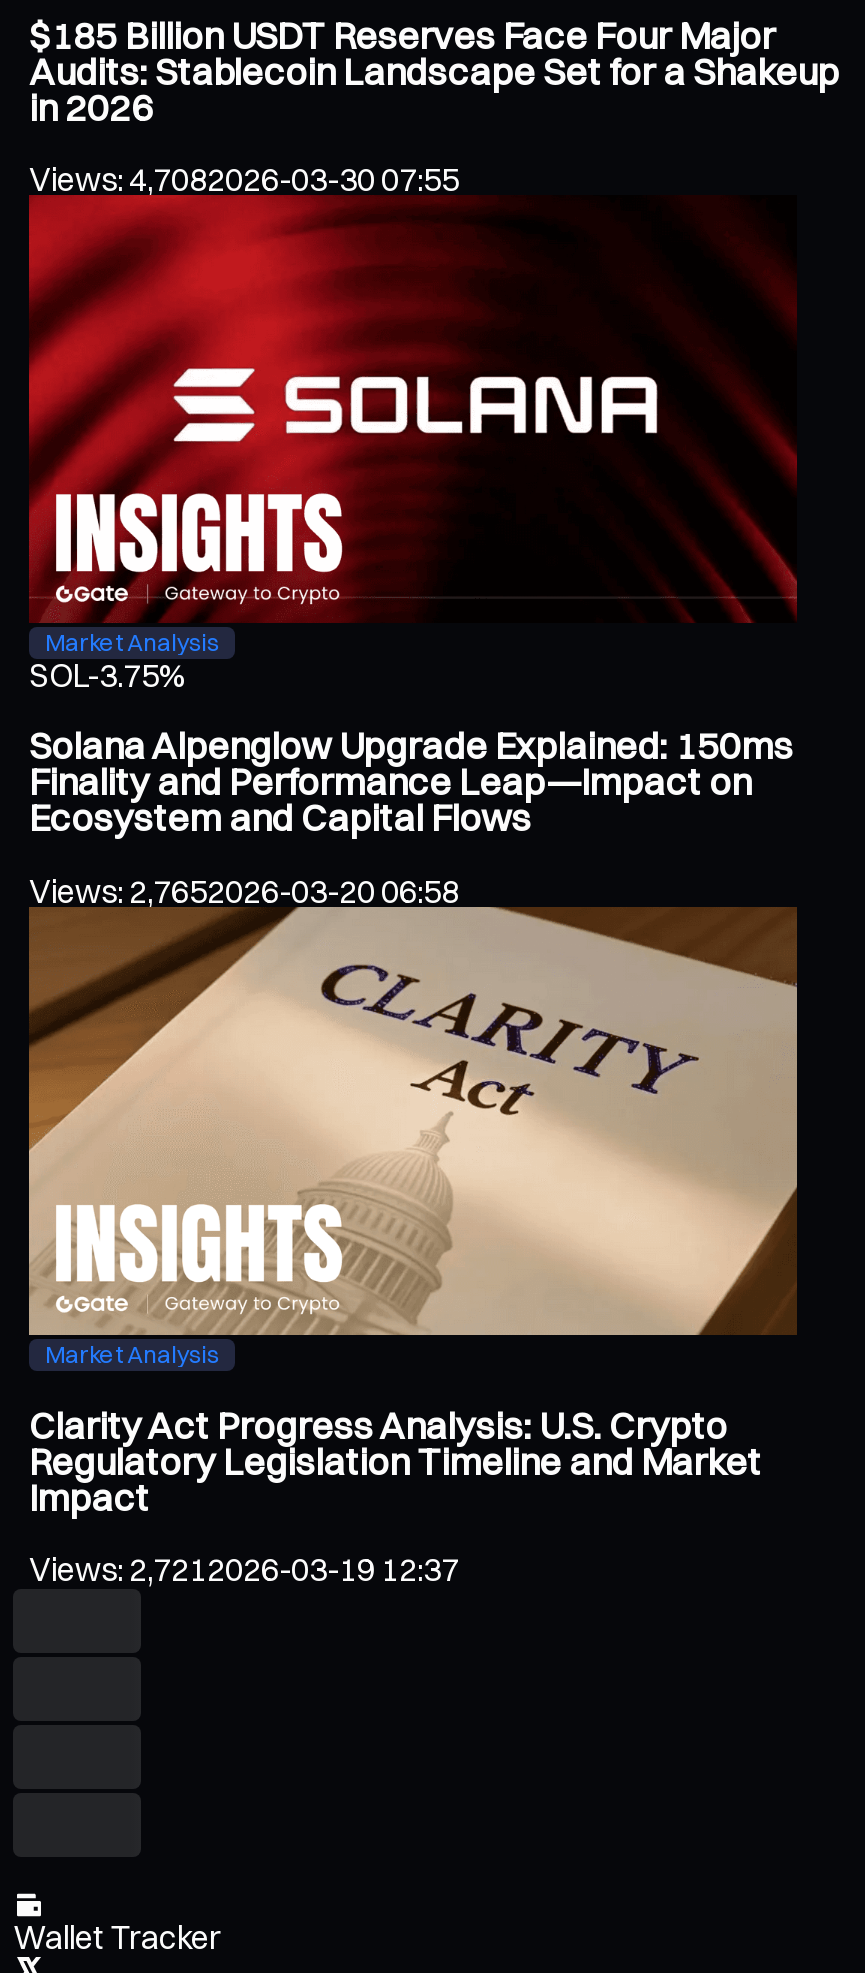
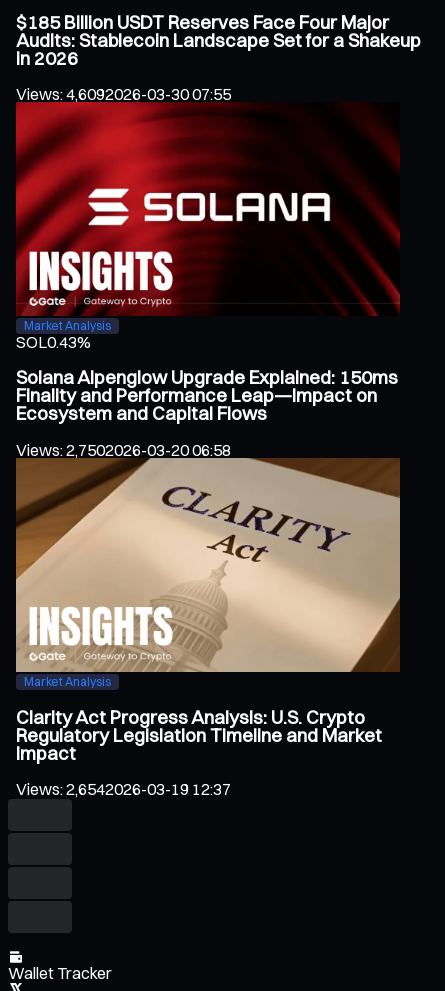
[29,160,459,200] Views: 4,7082026-03-30 07:55 -> [16,84,231,104] Views: 4,6092026-03-30 07:55
[29,656,187,696] SOL-3.75% -> [16,332,91,352] SOL0.43%
[29,871,459,911] Views: 2,7652026-03-20 06:58 -> [16,440,231,460] Views: 2,7502026-03-20 06:58
[29,1549,459,1589] Views: 2,7212026-03-19 12:37 -> [16,779,231,799] Views: 2,6542026-03-19 12:37

